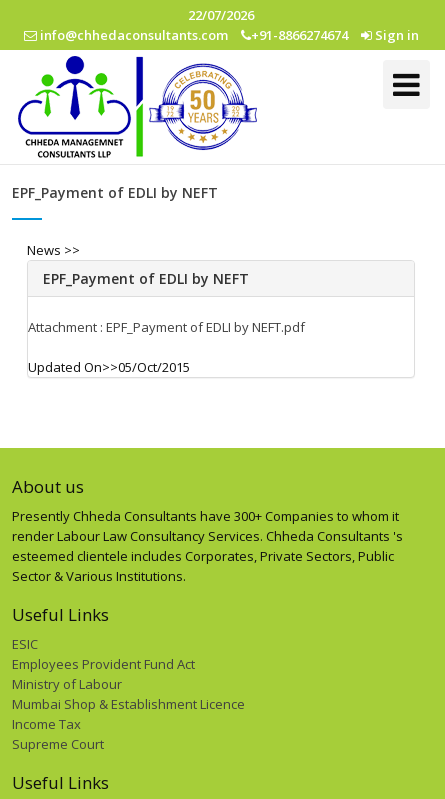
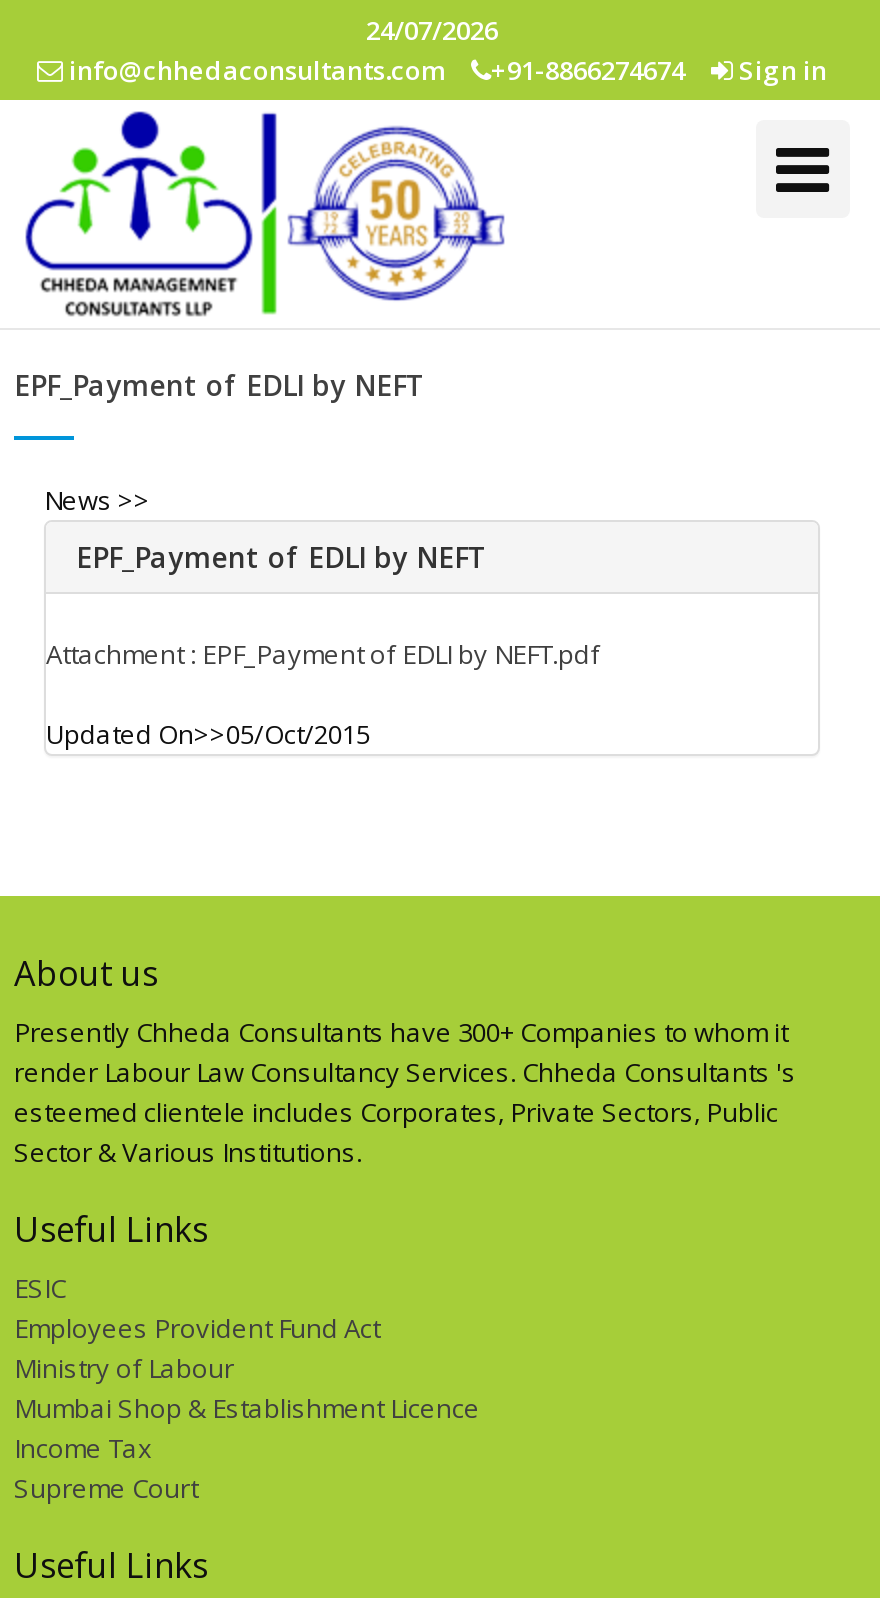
[188,6,254,24] 22/07/2026 -> [366,12,498,48] 24/07/2026

